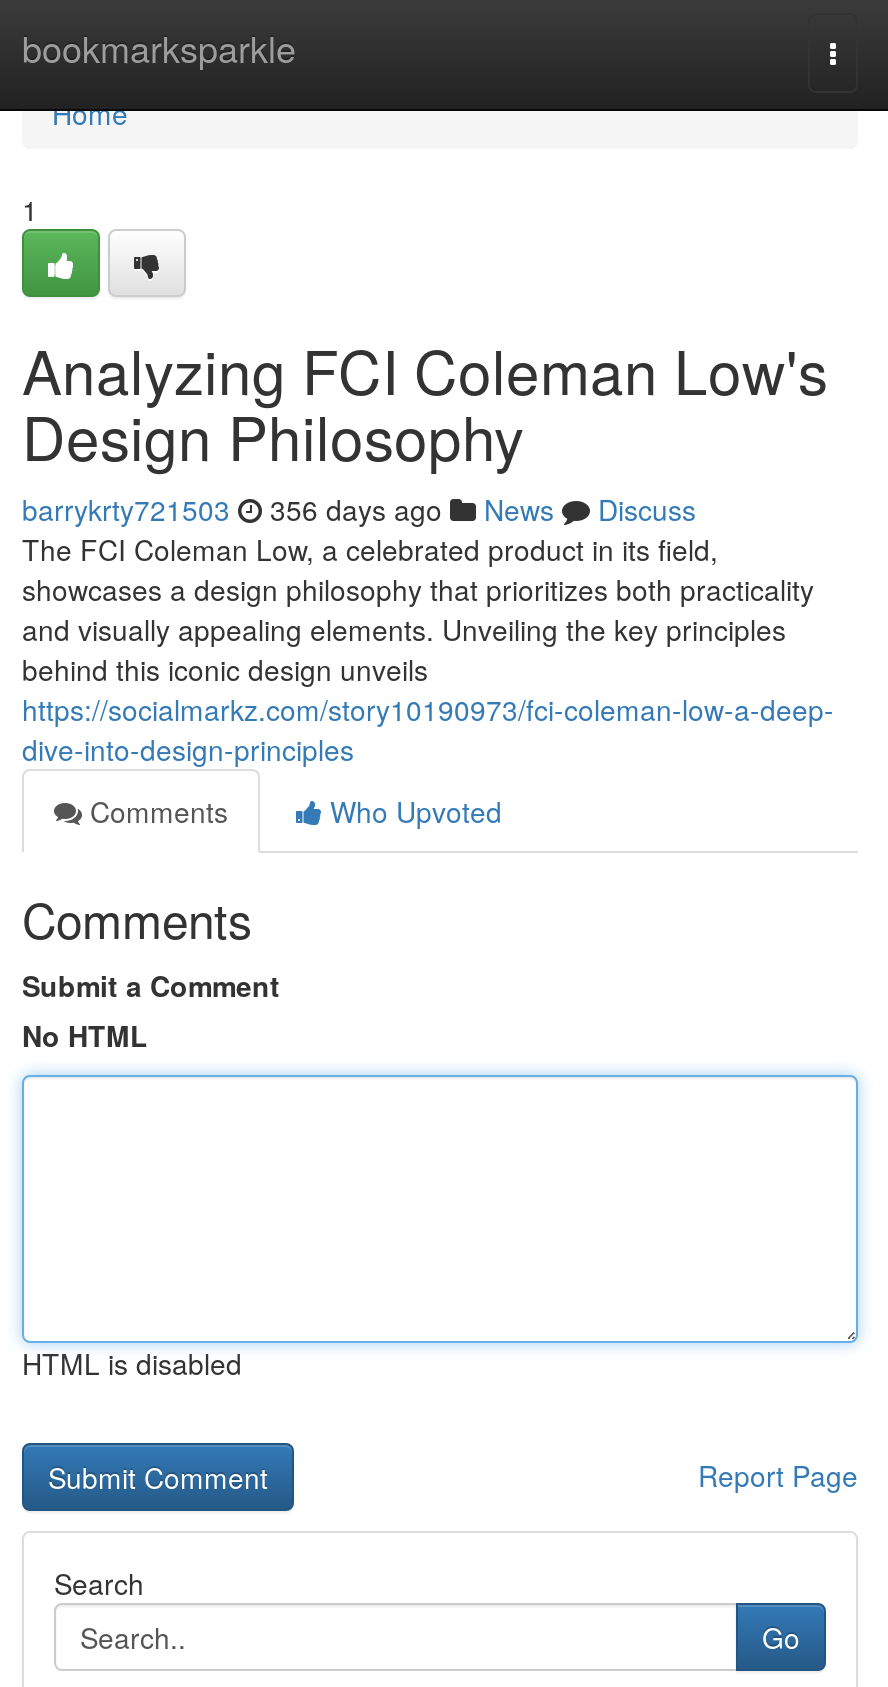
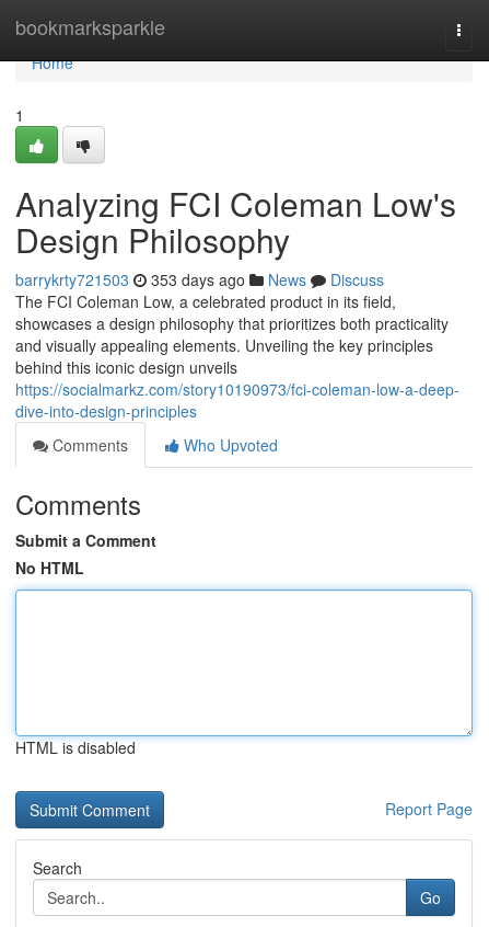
[22,489,696,529] barrykrty721503 356 days ago News Discuss -> [15,268,384,290] barrykrty721503 353 days ago News Discuss

